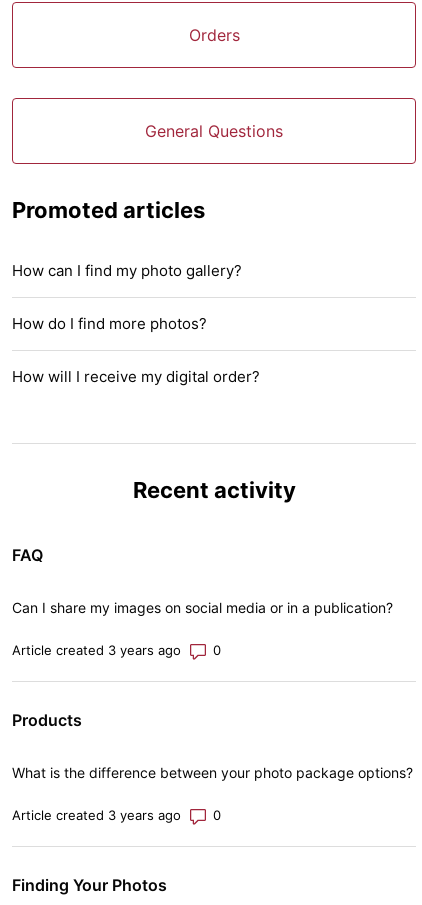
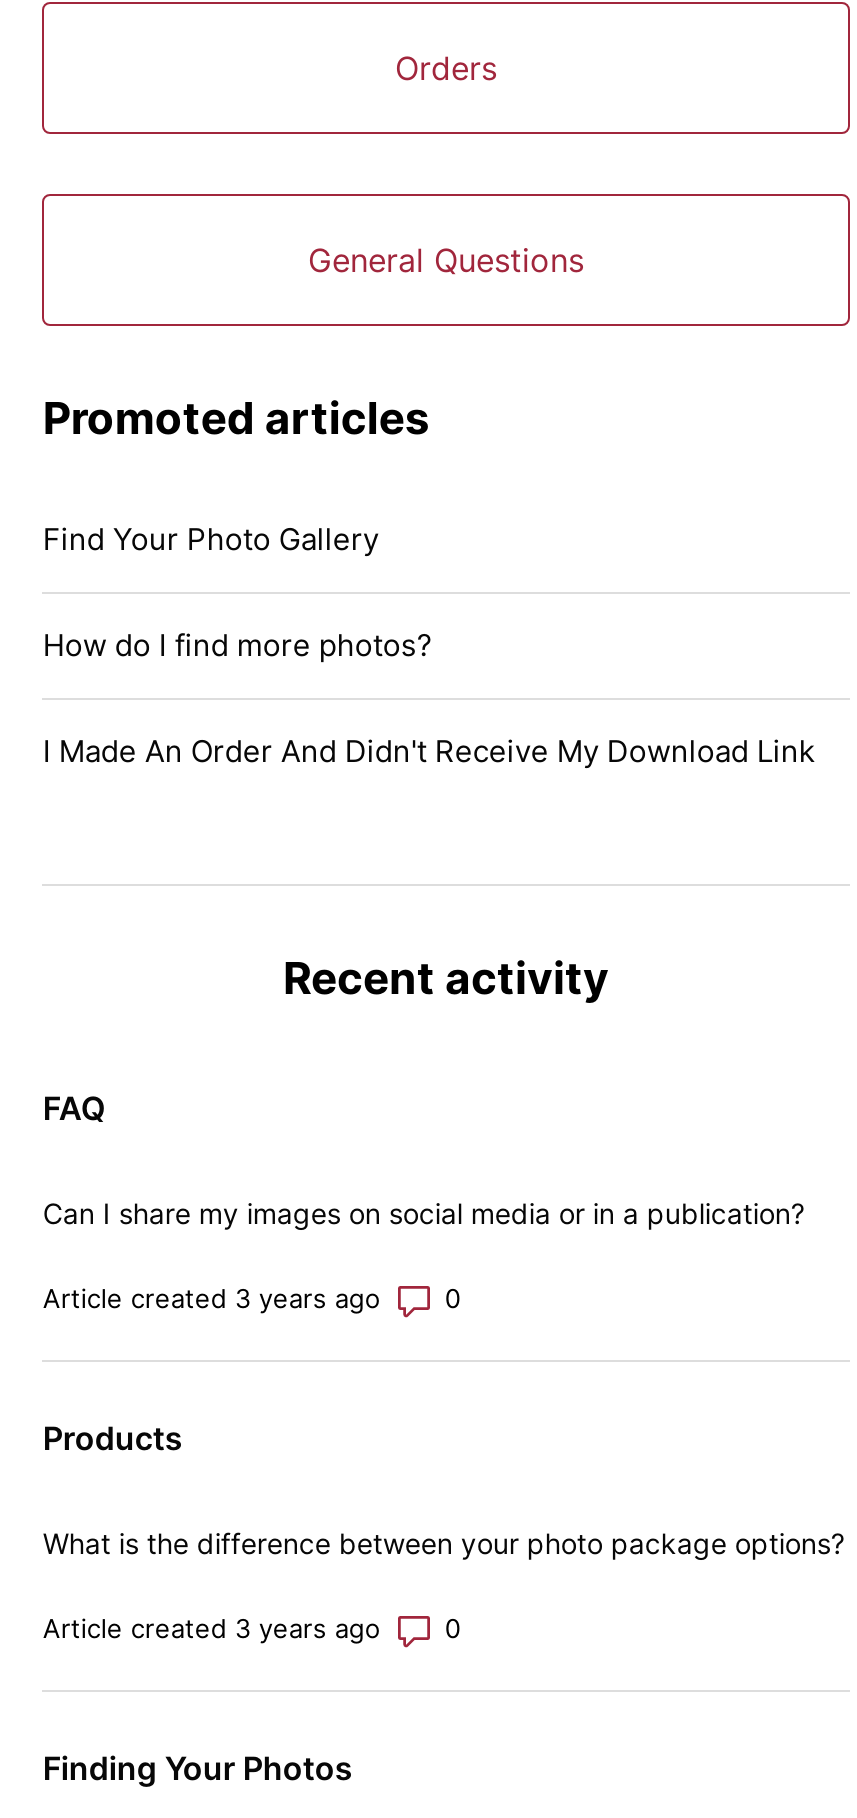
[12,261,242,280] How can I find my photo gallery? -> [43,520,379,558] Find Your Photo Gallery
[12,367,260,386] How will I receive my digital order? -> [43,732,815,770] I Made An Order And Didn't Receive My Download Link

